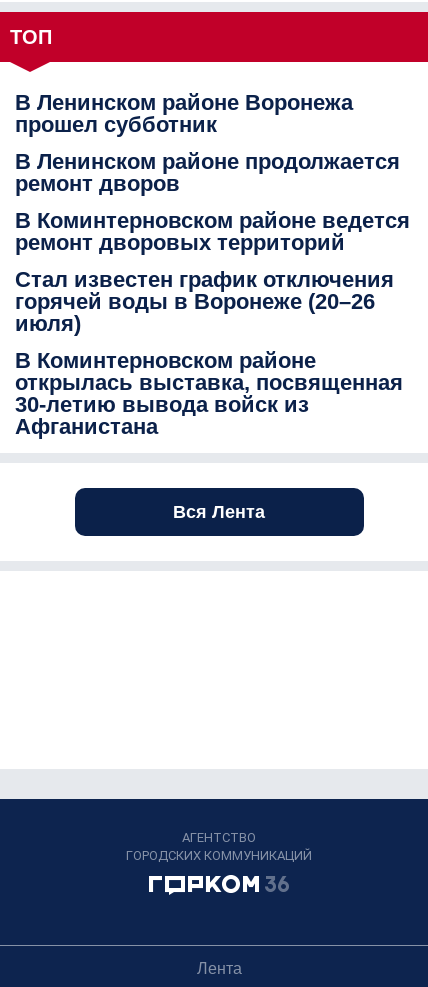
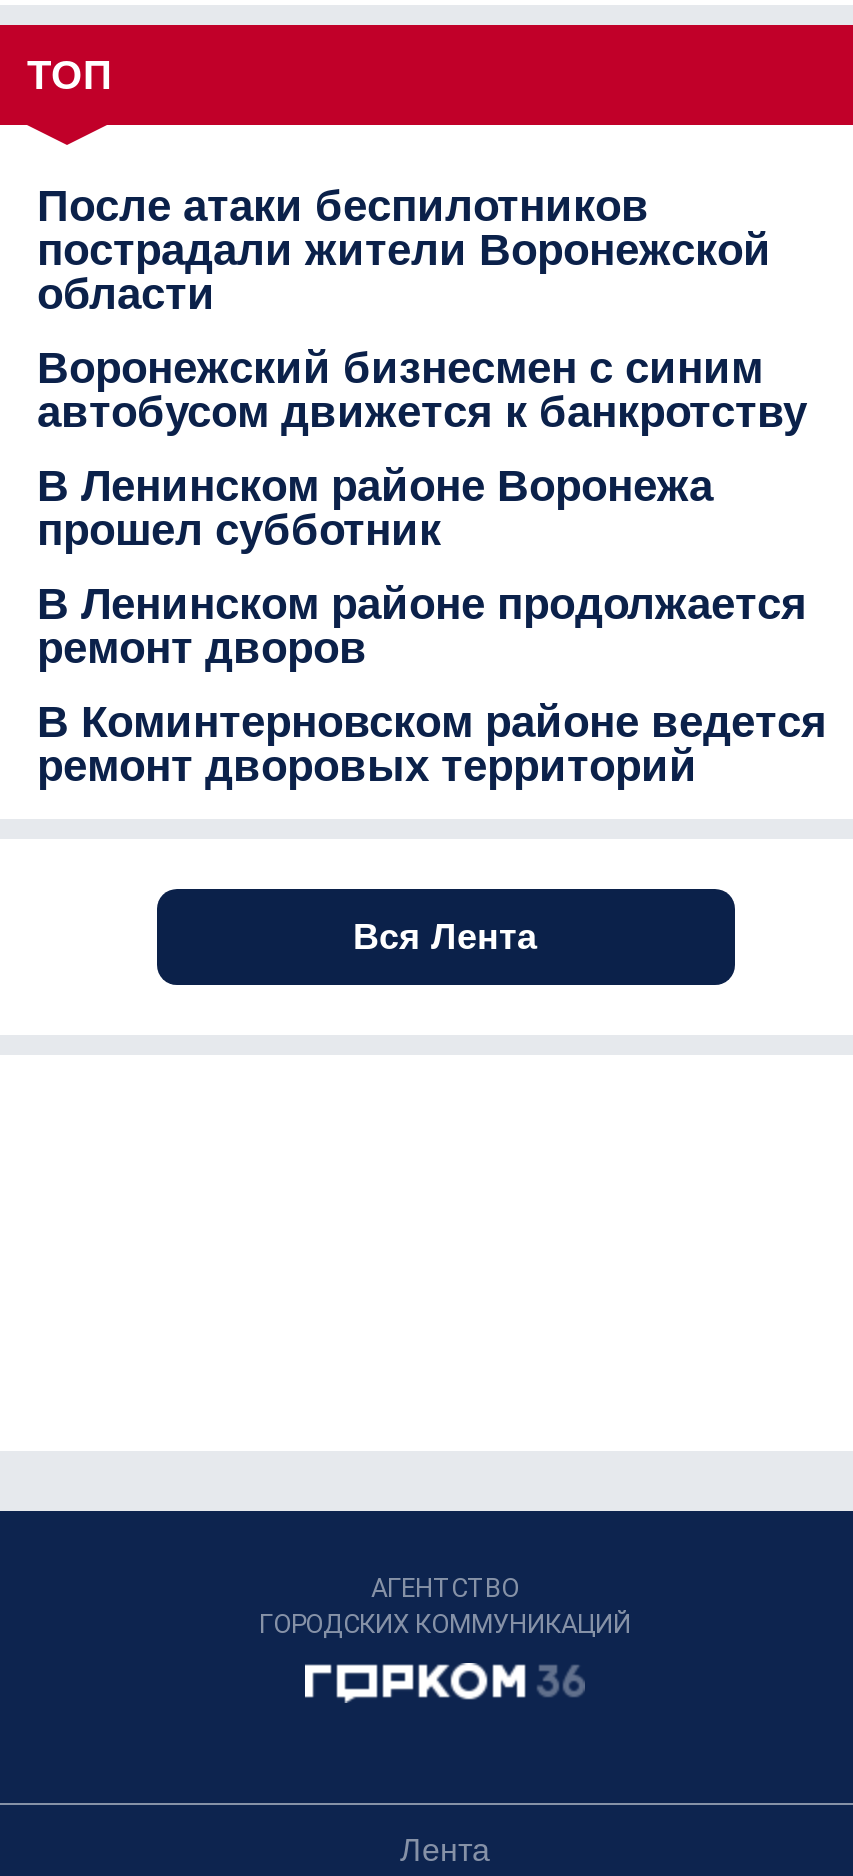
none -> [37,181,807,437] После атаки беспилотников | пострадали жители Воронежской | области | Воронежский бизнесмен с синим | автобусом движется к банкротству
moved [15,90,410,255] -> [37,461,827,791]: В Ленинском районе Воронежа | прошел субботник | В Ленинском районе продолжается | ремонт дворов | В Коминтерновском районе ведется | ремонт дворовых территорий
[15,267,403,439] Стал известен график отключения | горячей воды в Воронеже (20–26 | июля) | В Коминтерновском районе | открылась выставка, посвященная | 30-летию вывода войск из | Афганистана -> none

